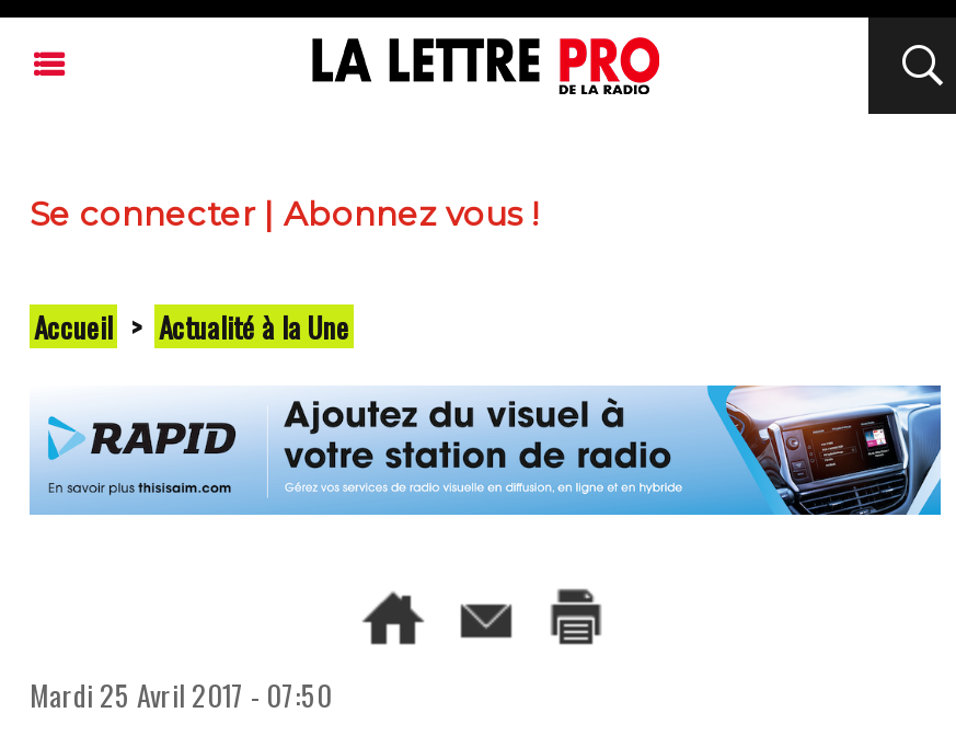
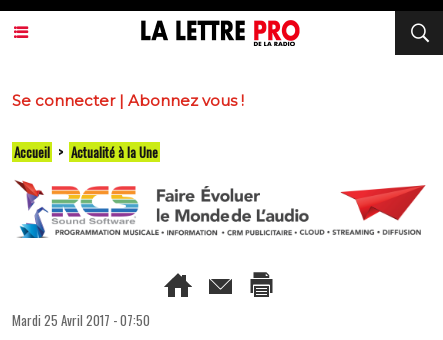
[27,383,943,517] [image] -> [12,179,428,239] [image]

